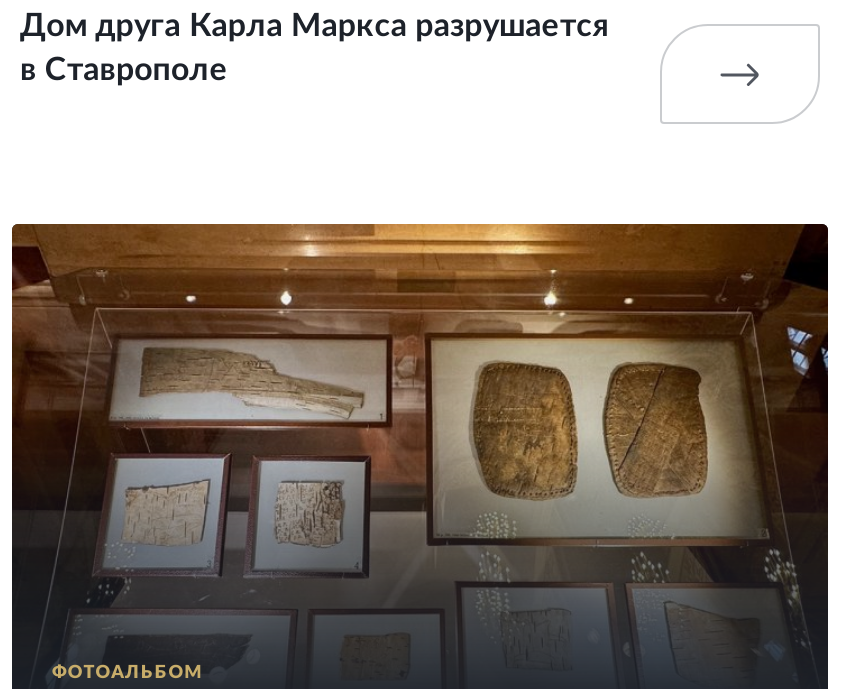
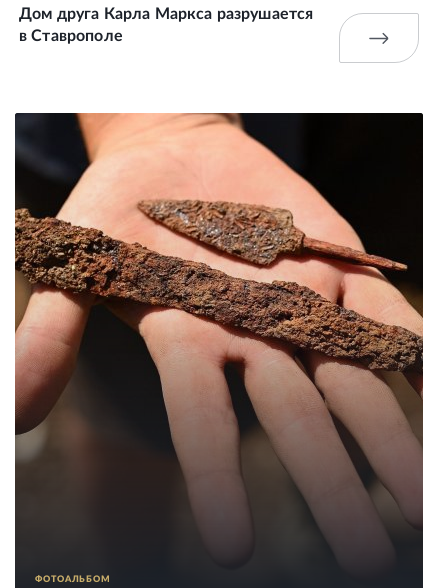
[12,222,828,662] [image] -> [14,112,424,533] [image]

